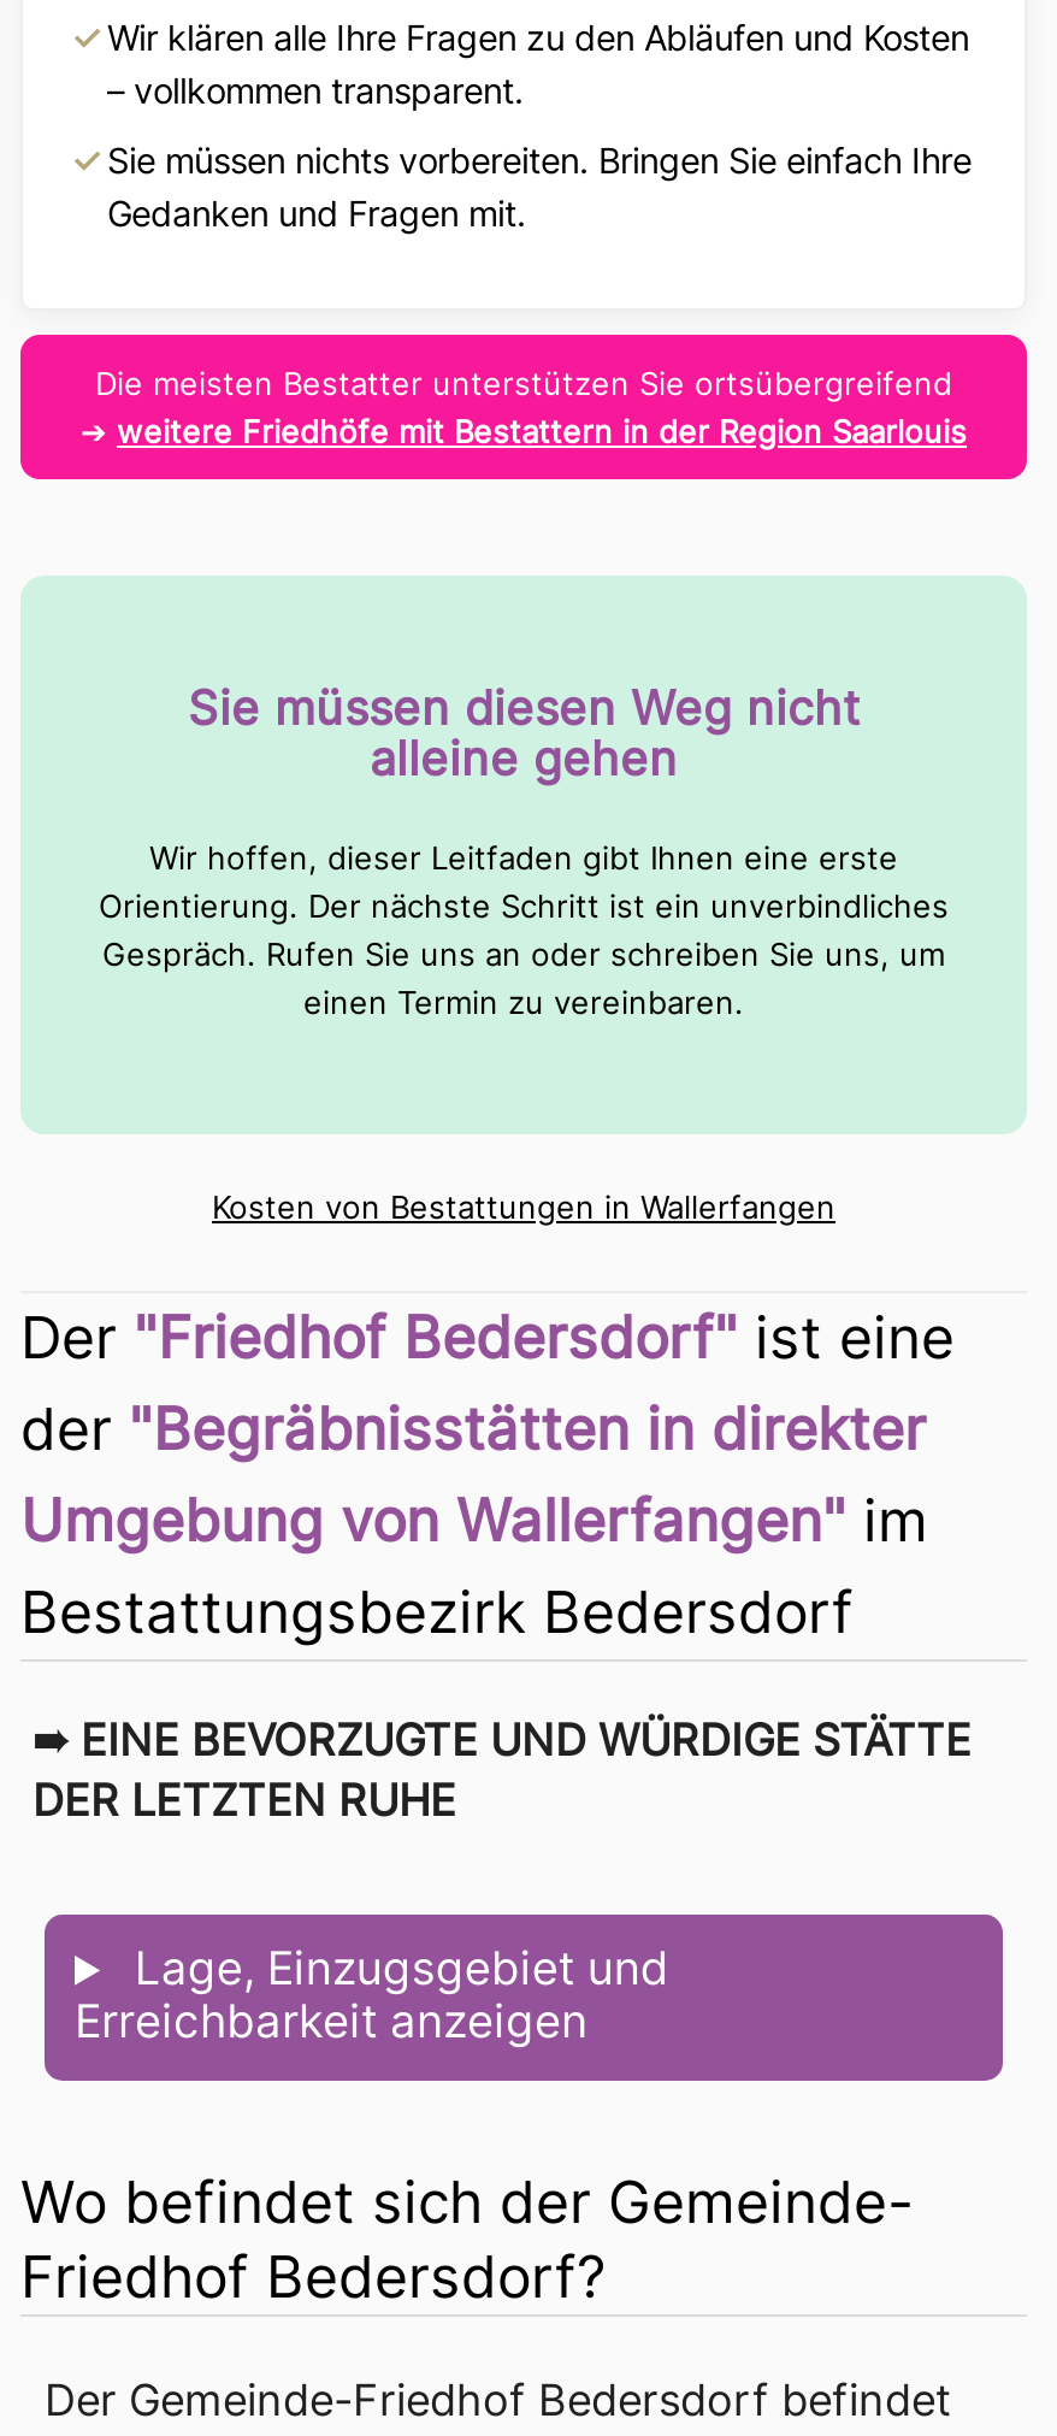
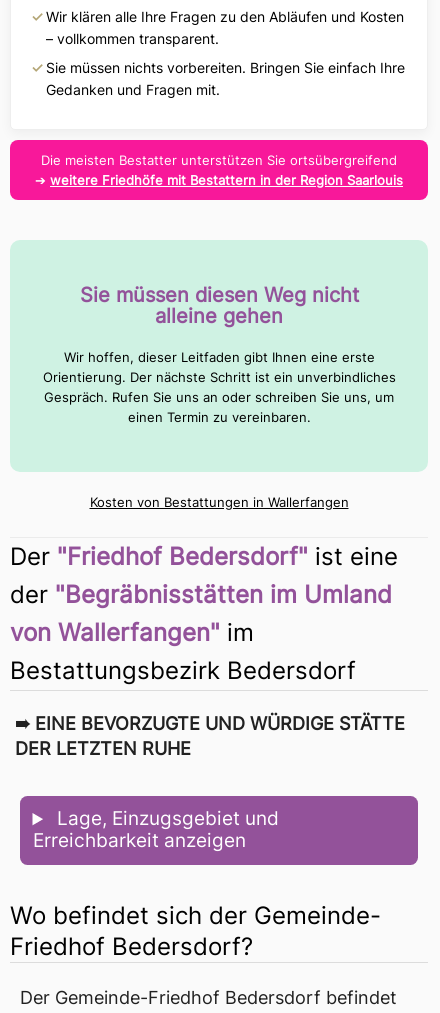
[20,1394,928,1556] der "Begräbnisstätten in direkter | Umgebung von Wallerfangen" im -> [10,580,392,647] der "Begräbnisstätten im Umland | von Wallerfangen" im

